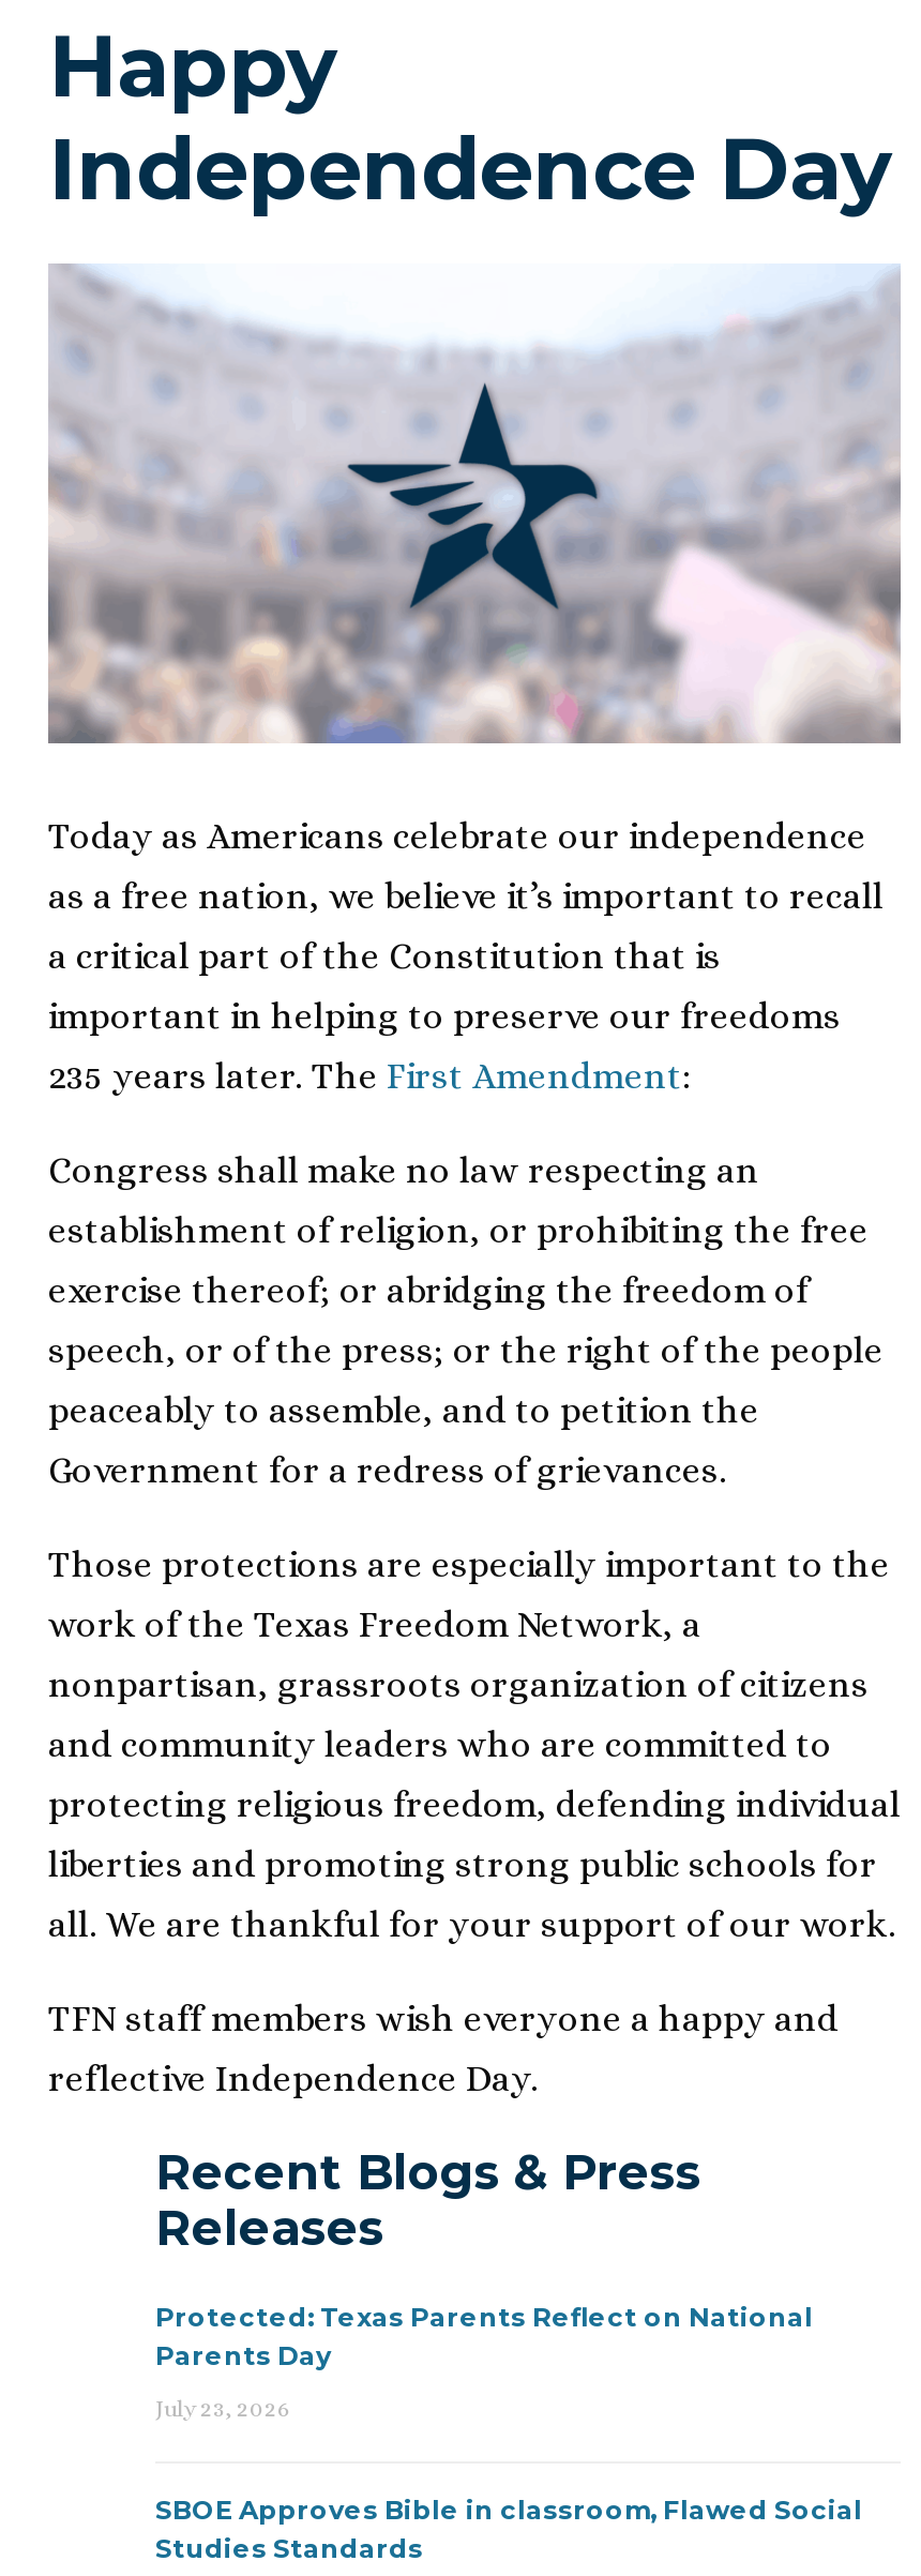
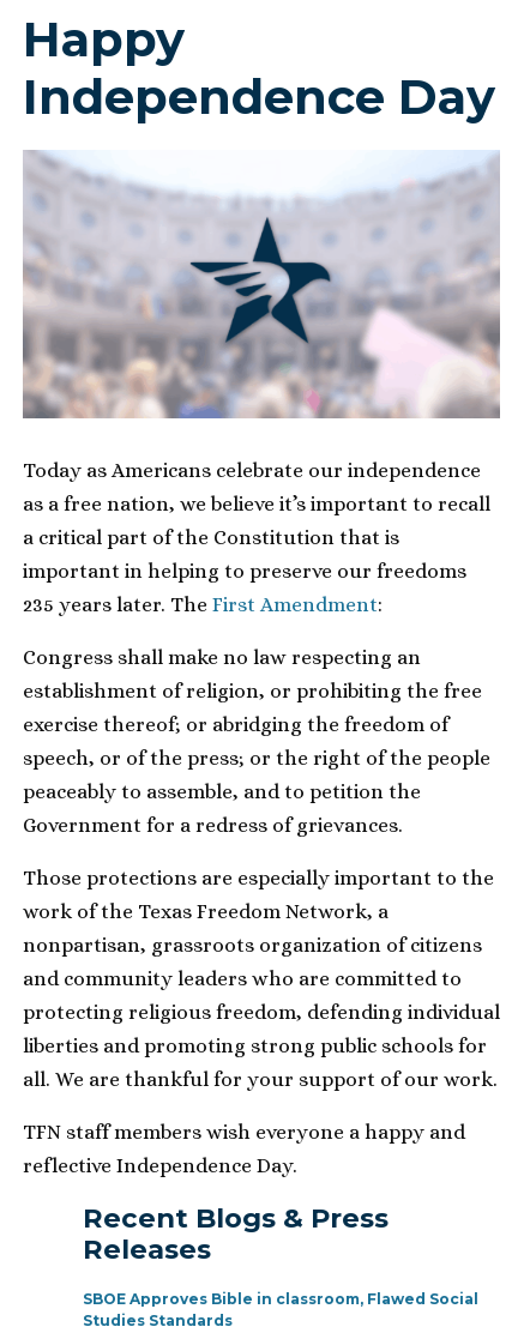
[155,2301,813,2423] Protected: Texas Parents Reflect on National | Parents Day | July 23, 2026 -> none

